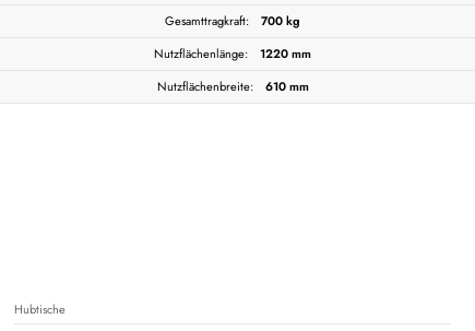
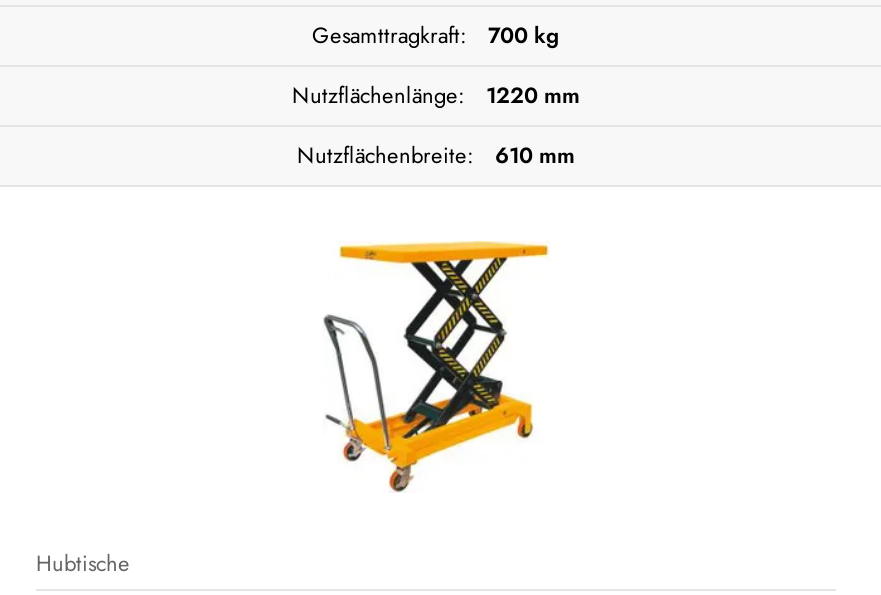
none -> [322,239,550,493] [image]

